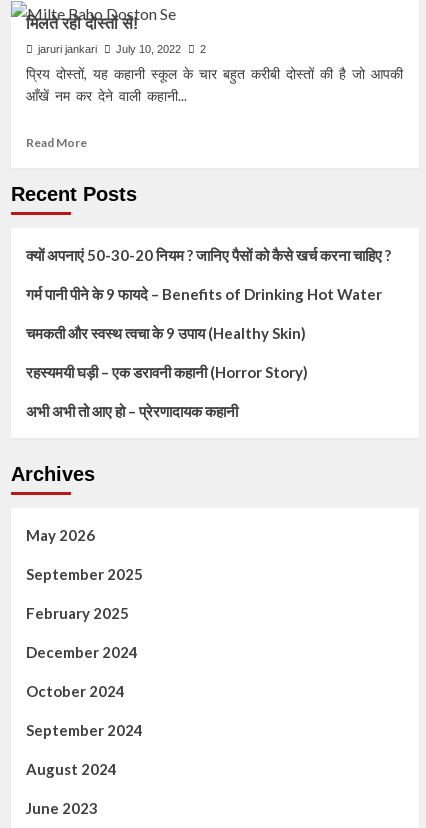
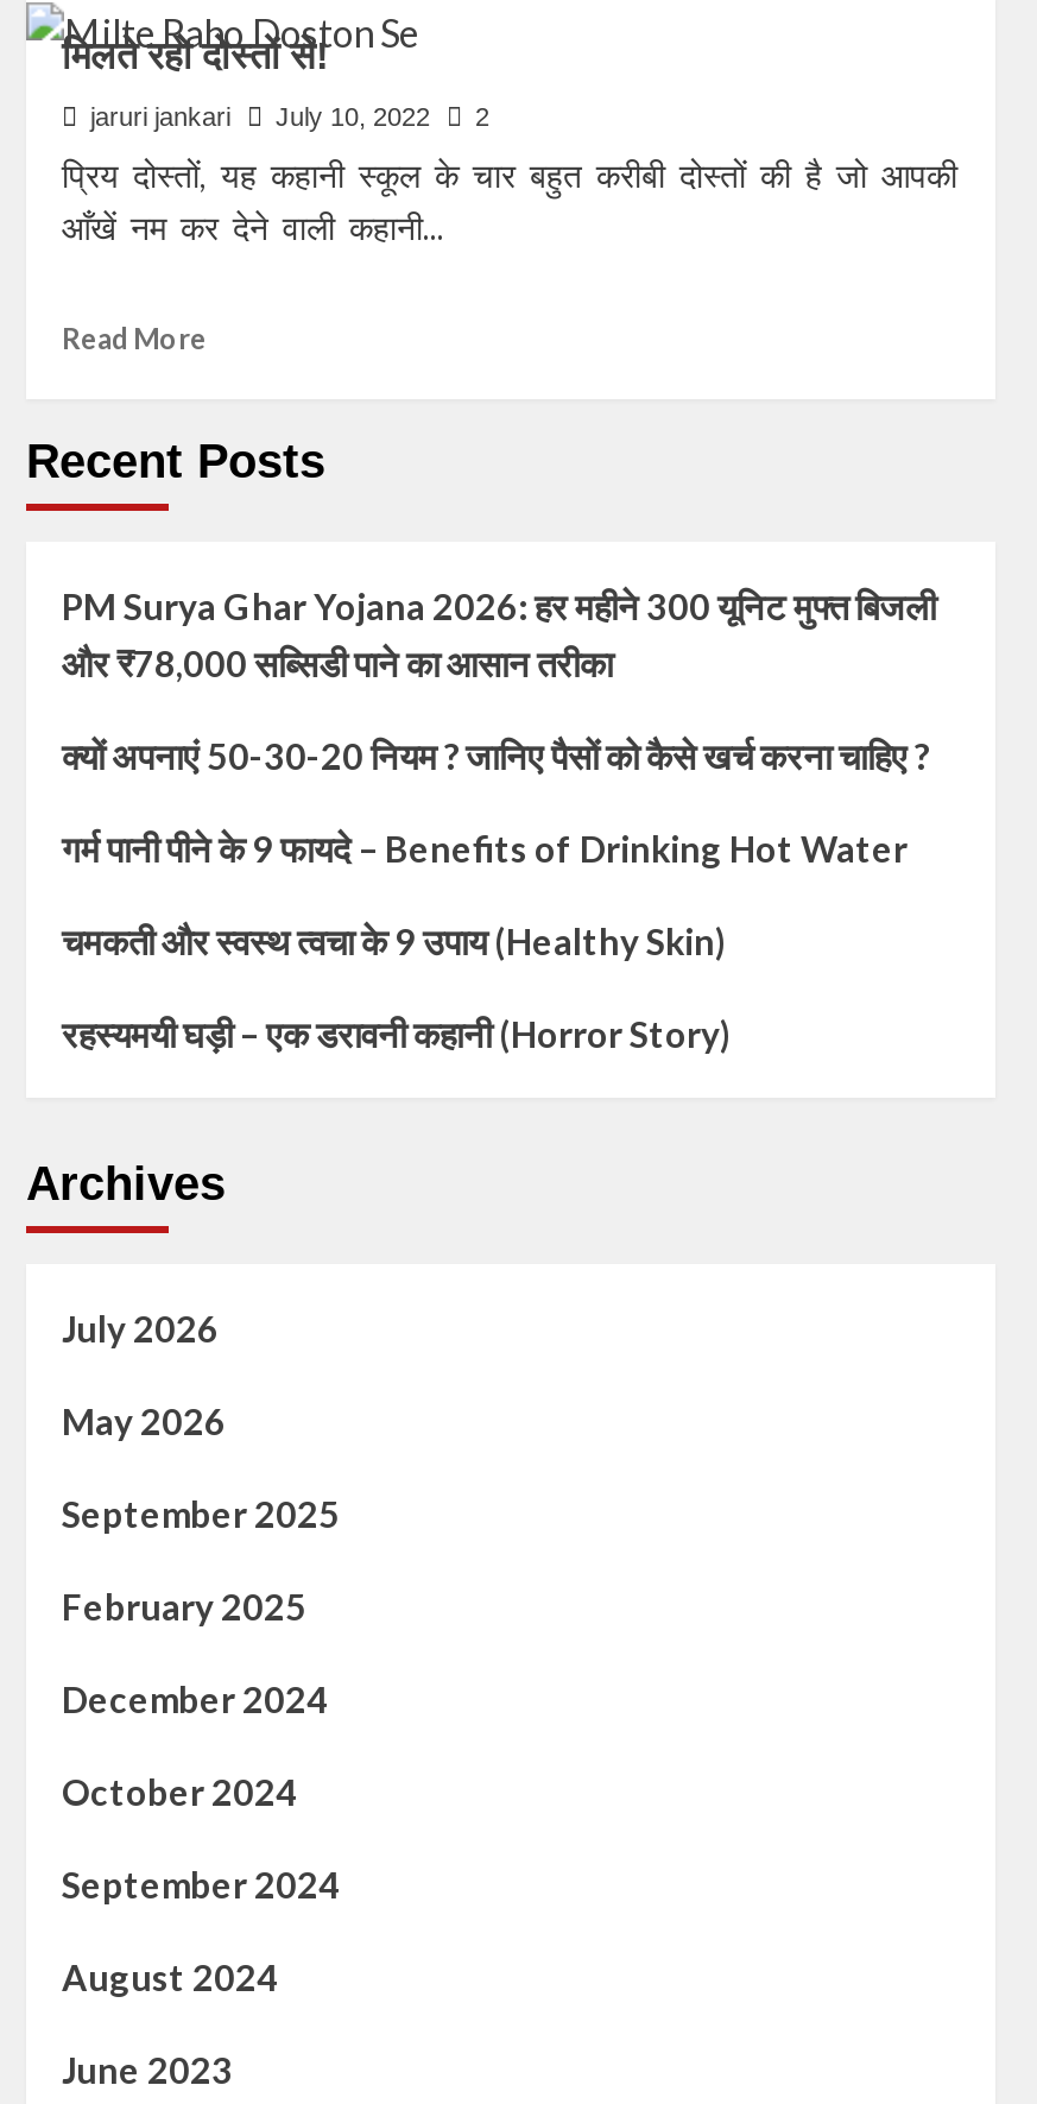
none -> [62,586,936,685] PM Surya Ghar Yojana 2026: हर महीने 300 यूनिट मुफ्त बिजली | और ₹78,000 सब्सिडी पाने का आसान तरीका
[26,402,238,420] अभी अभी तो आए हो – प्रेरणादायक कहानी -> none
none -> [62,1308,219,1351] July 2026

